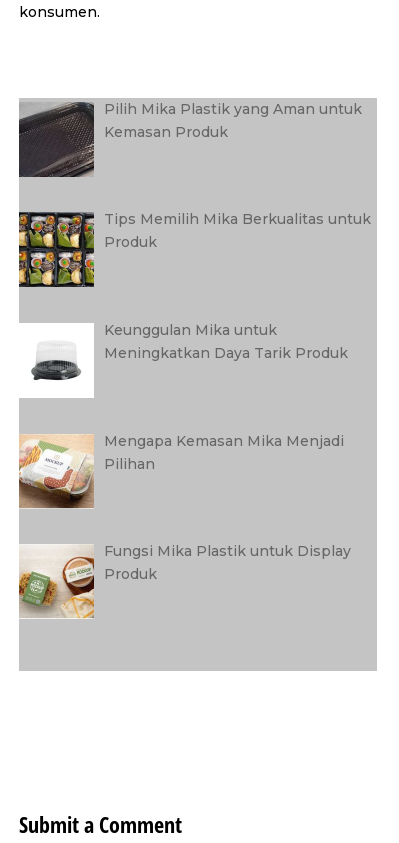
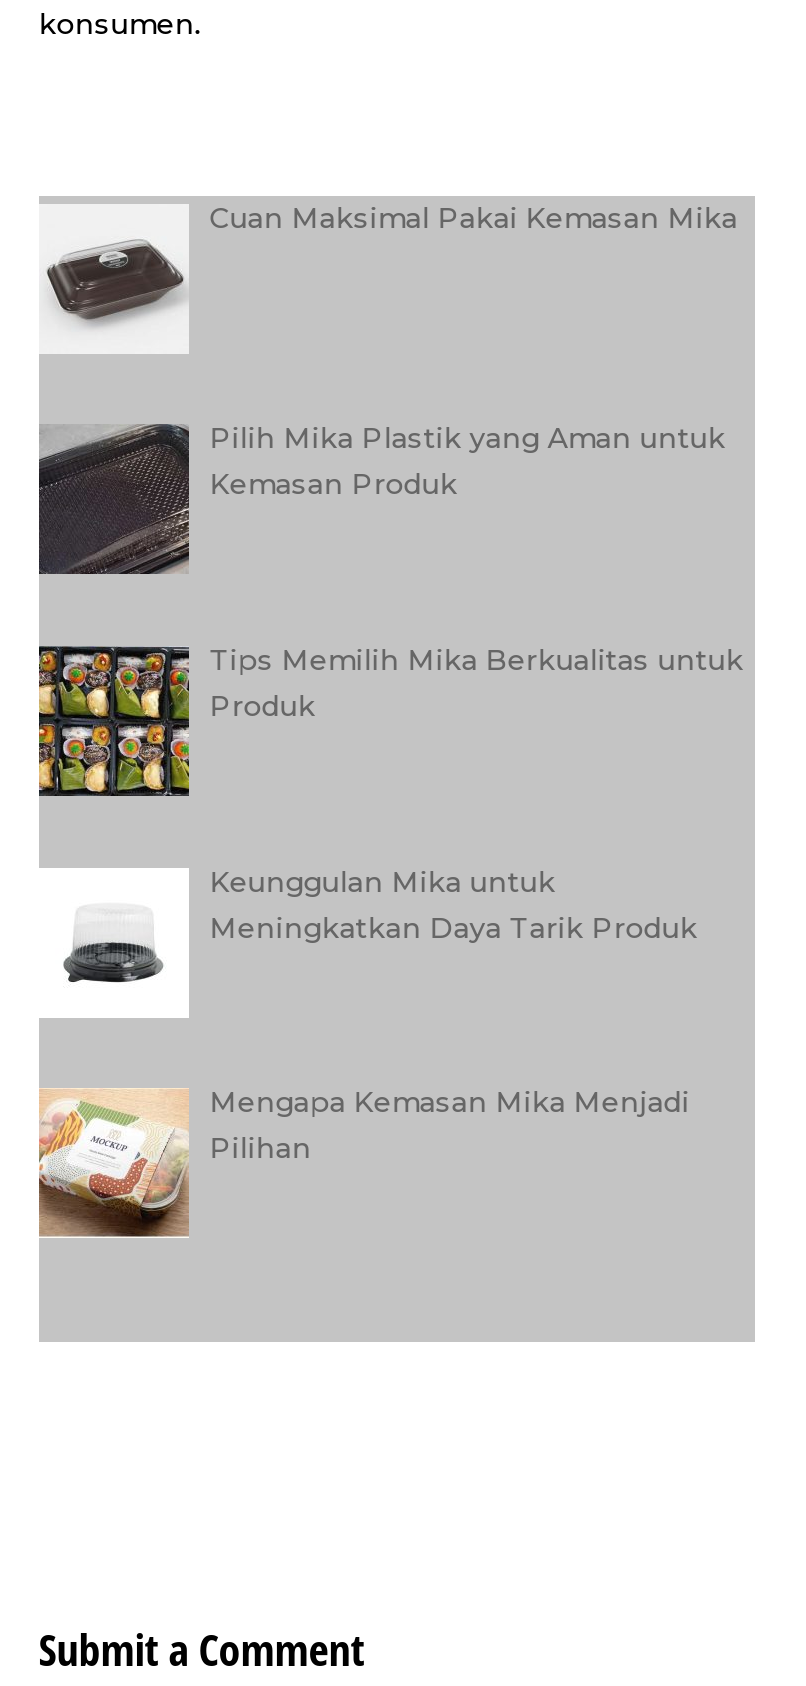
none -> [41,238,189,354] [image]
none -> [210,199,738,235] Cuan Maksimal Pakai Kemasan Mika
moved [18,99,371,473] -> [37,420,744,1166]: [image] | Pilih Mika Plastik yang Aman untuk | Kemasan Produk | ... | Mengapa Kemasan Mika Menjadi | Pilihan
[19,542,351,619] [image] | Fungsi Mika Plastik untuk Display | Produk -> none

